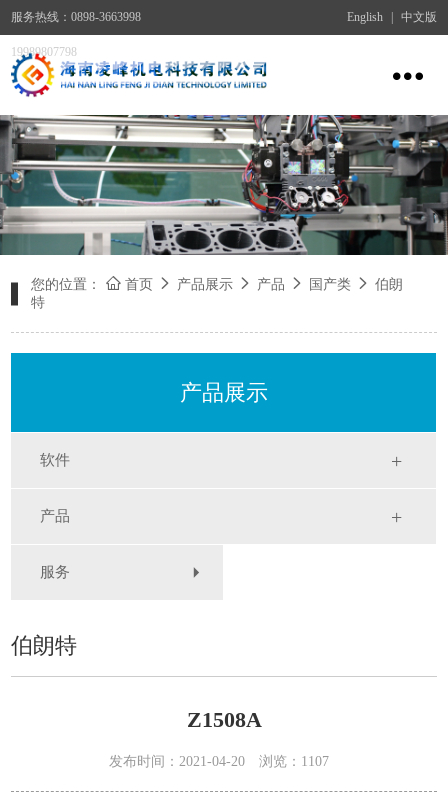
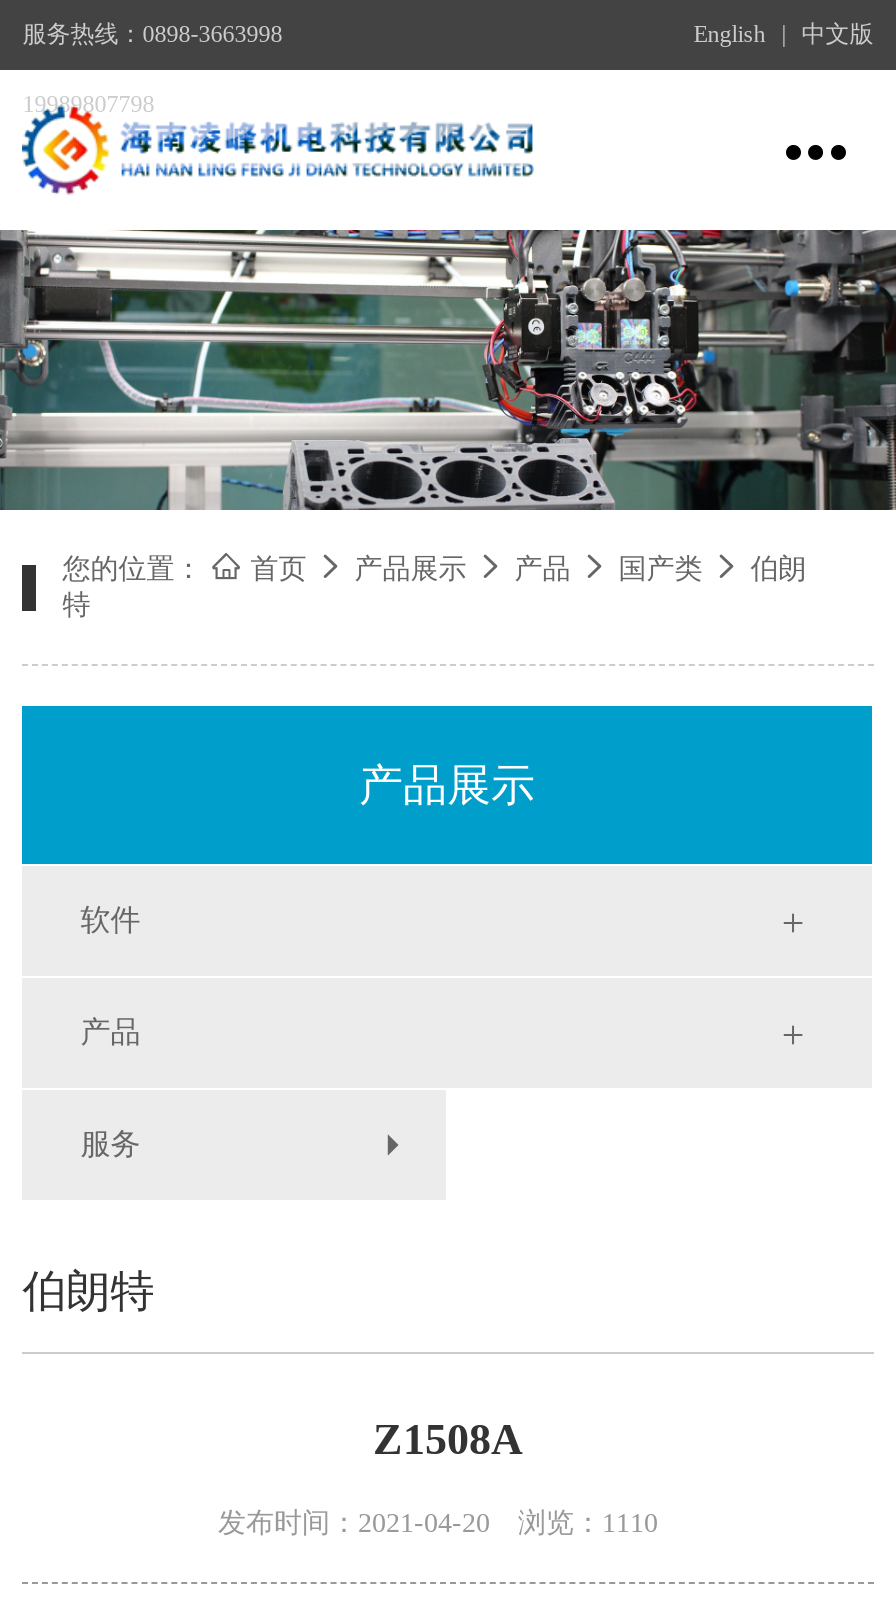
[109,754,329,769] 发布时间：2021-04-20 浏览：1107 -> [218,1508,658,1538] 发布时间：2021-04-20 浏览：1110

